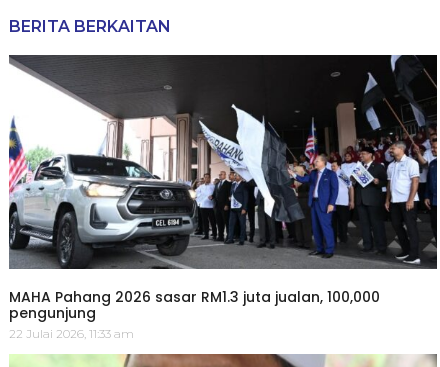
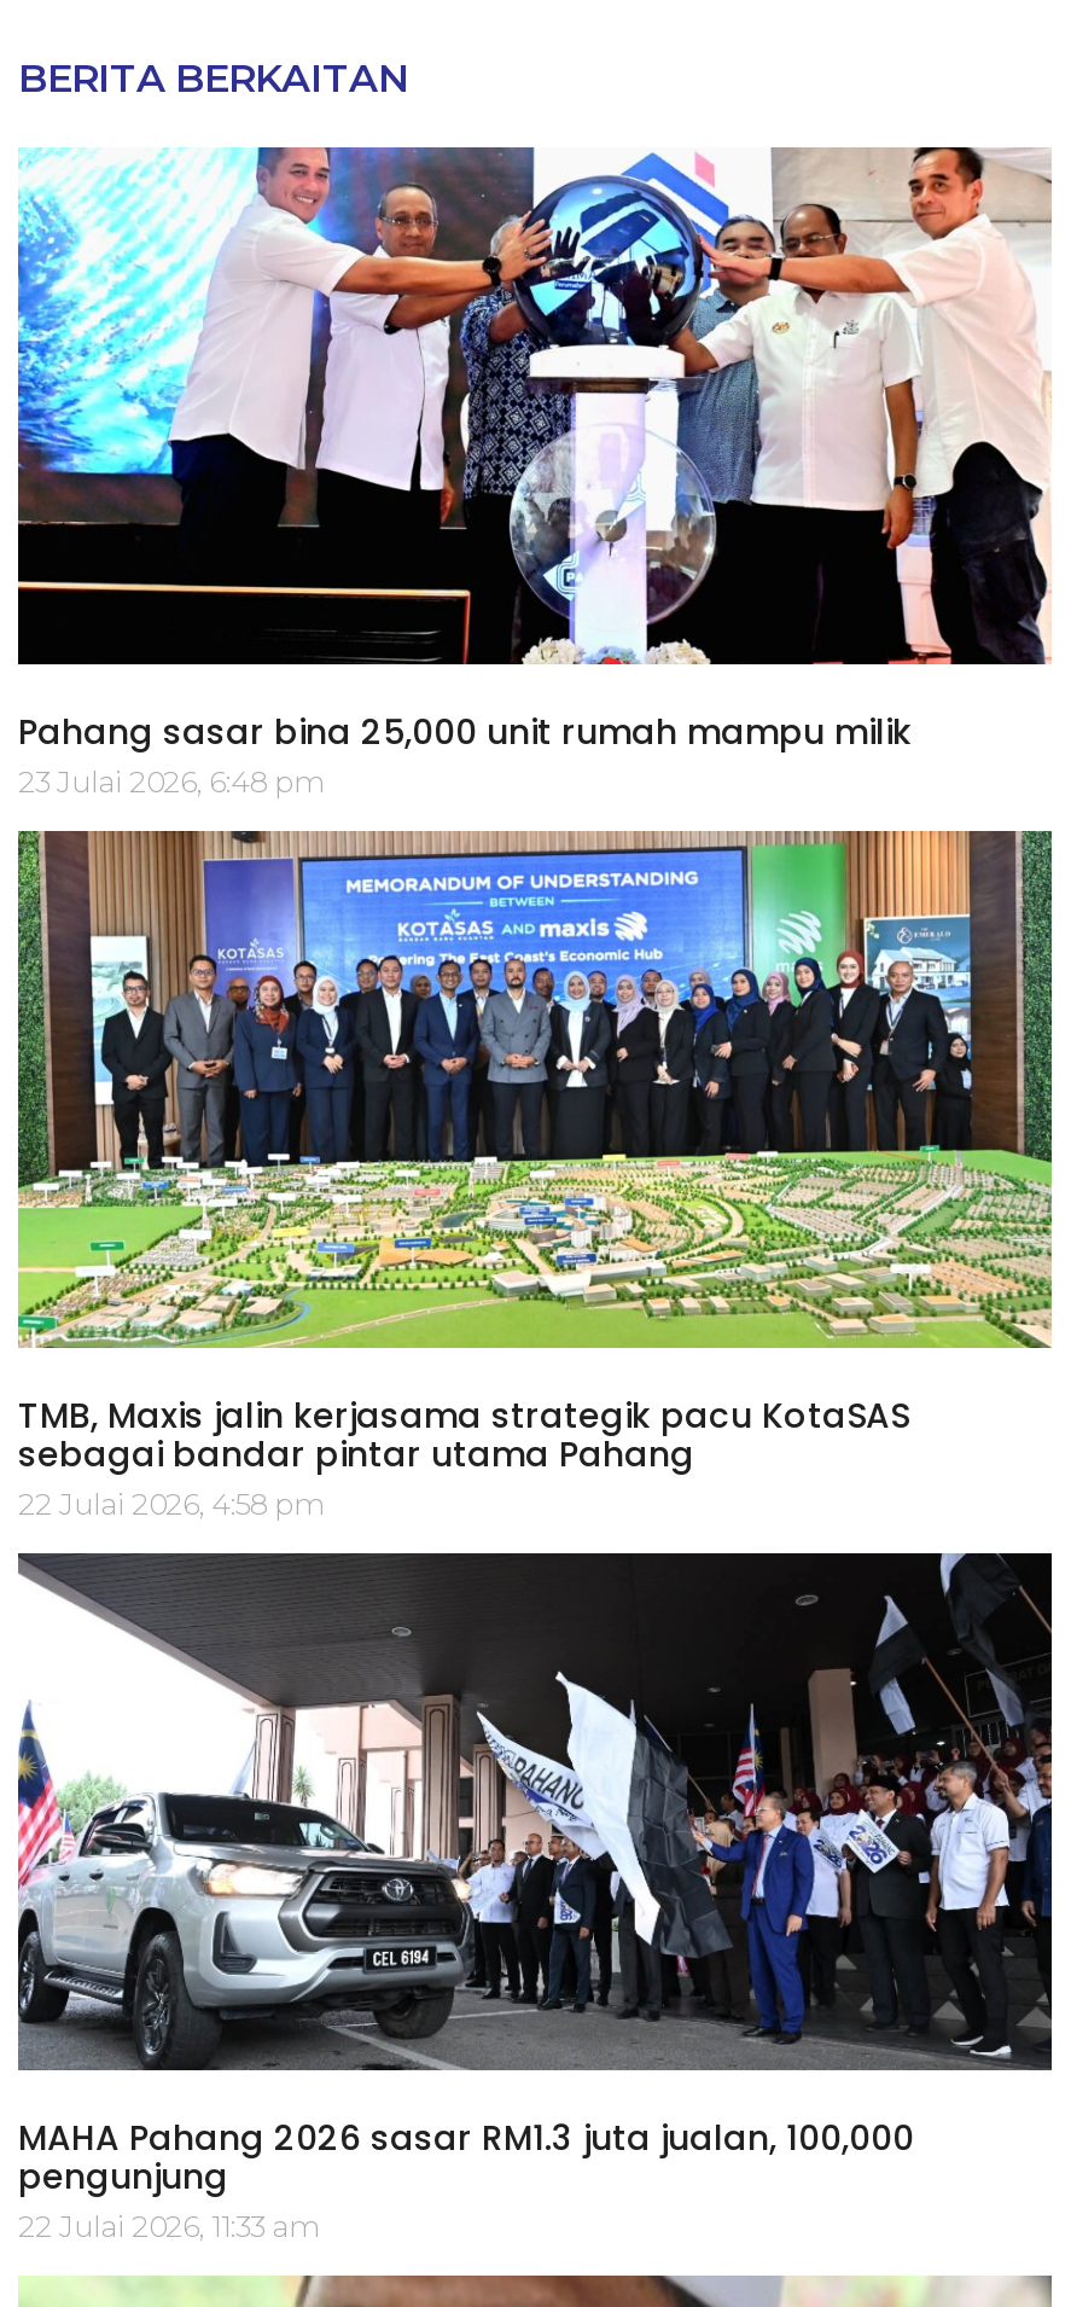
none -> [16,145,1052,800] [image] | Pahang sasar bina 25,000 unit rumah mampu milik | 23 Julai 2026, 6:48 pm
none -> [16,829,1054,1522] [image] | TMB, Maxis jalin kerjasama strategik pacu KotaSAS | sebagai bandar pintar utama Pahang | 22 Julai 2026, 4:58 pm

